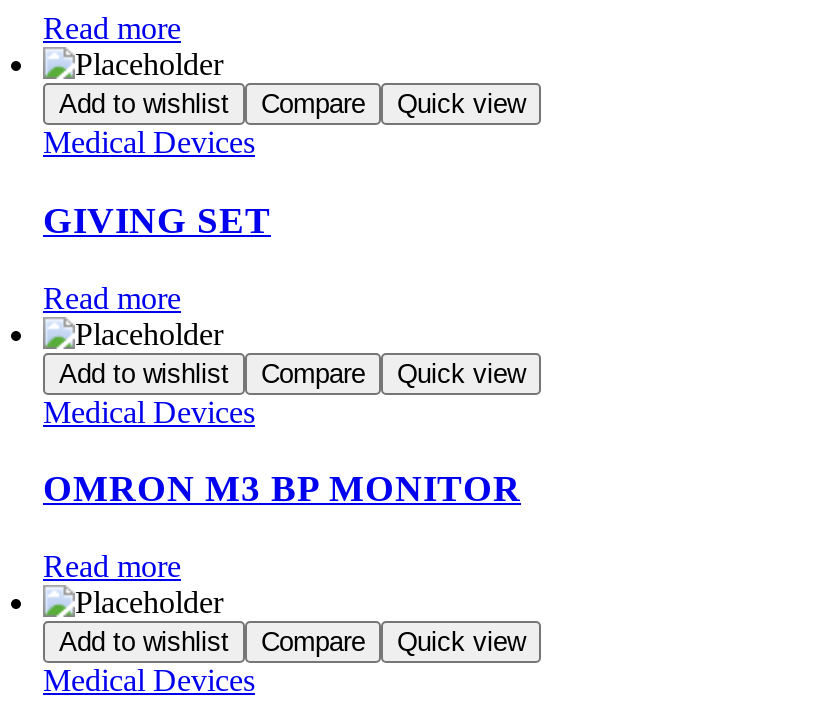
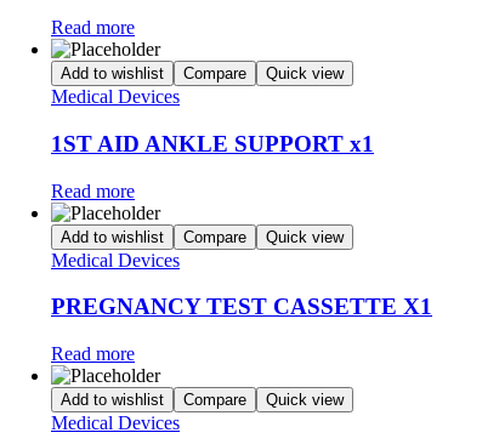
[43,199,271,241] GIVING SET -> [51,131,374,156] 1ST AID ANKLE SUPPORT x1
[43,468,521,510] OMRON M3 BP MONITOR -> [51,294,432,320] PREGNANCY TEST CASSETTE X1

